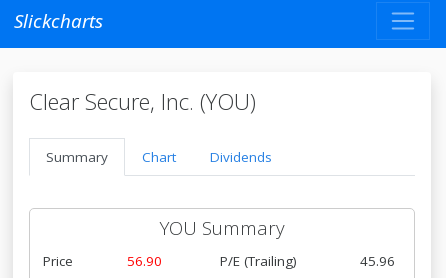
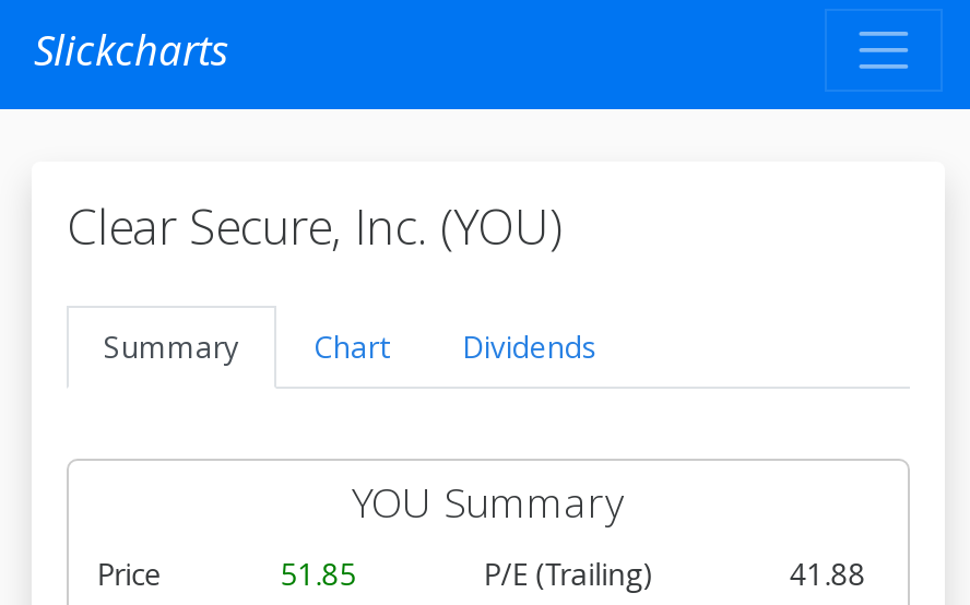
[127,252,162,270] 56.90 -> [280,556,357,595] 51.85
[360,252,395,270] 45.96 -> [789,556,866,595] 41.88

